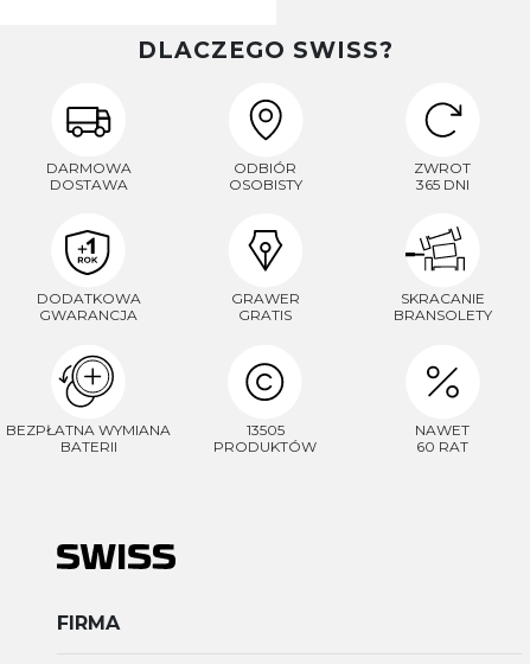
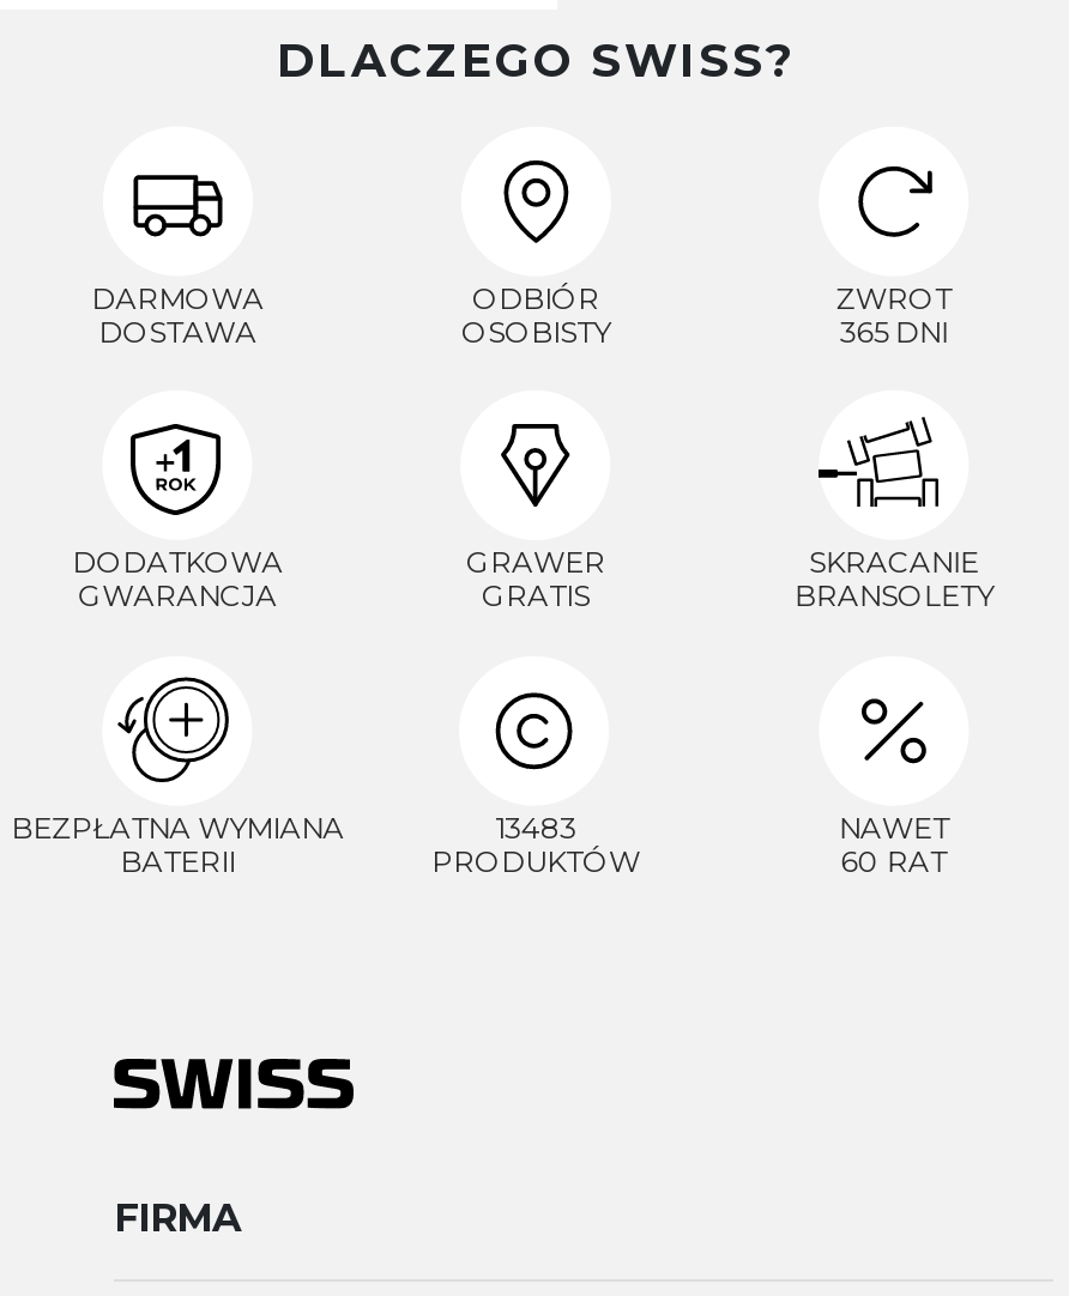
[247,421,285,439] 13505 -> [495,810,576,846] 13483

